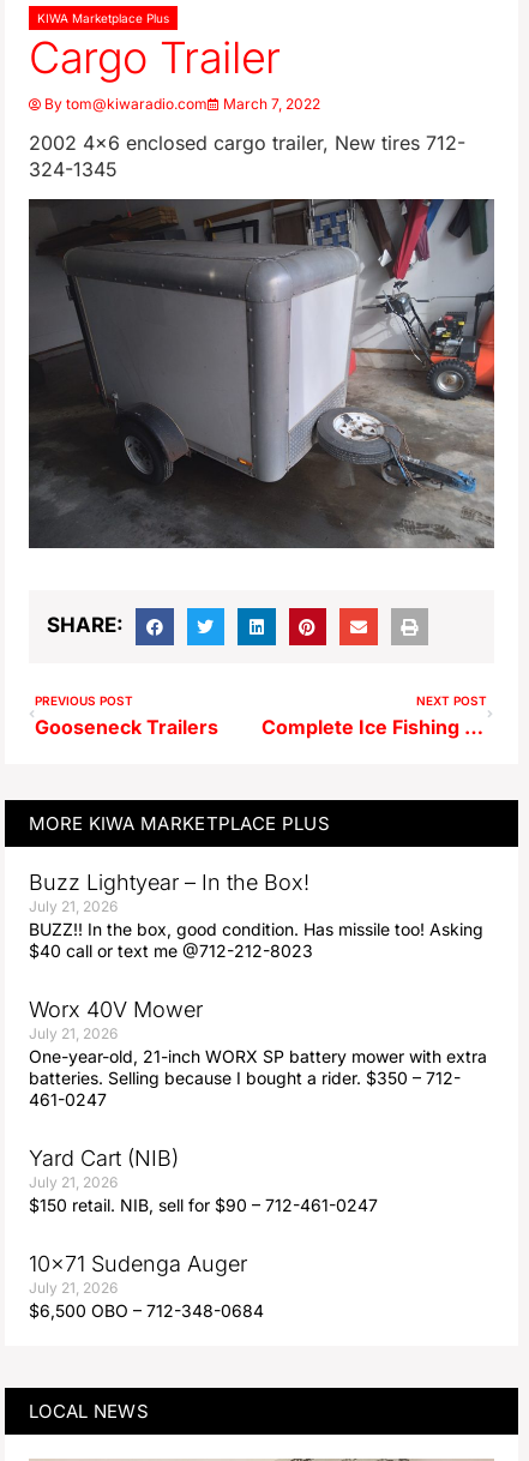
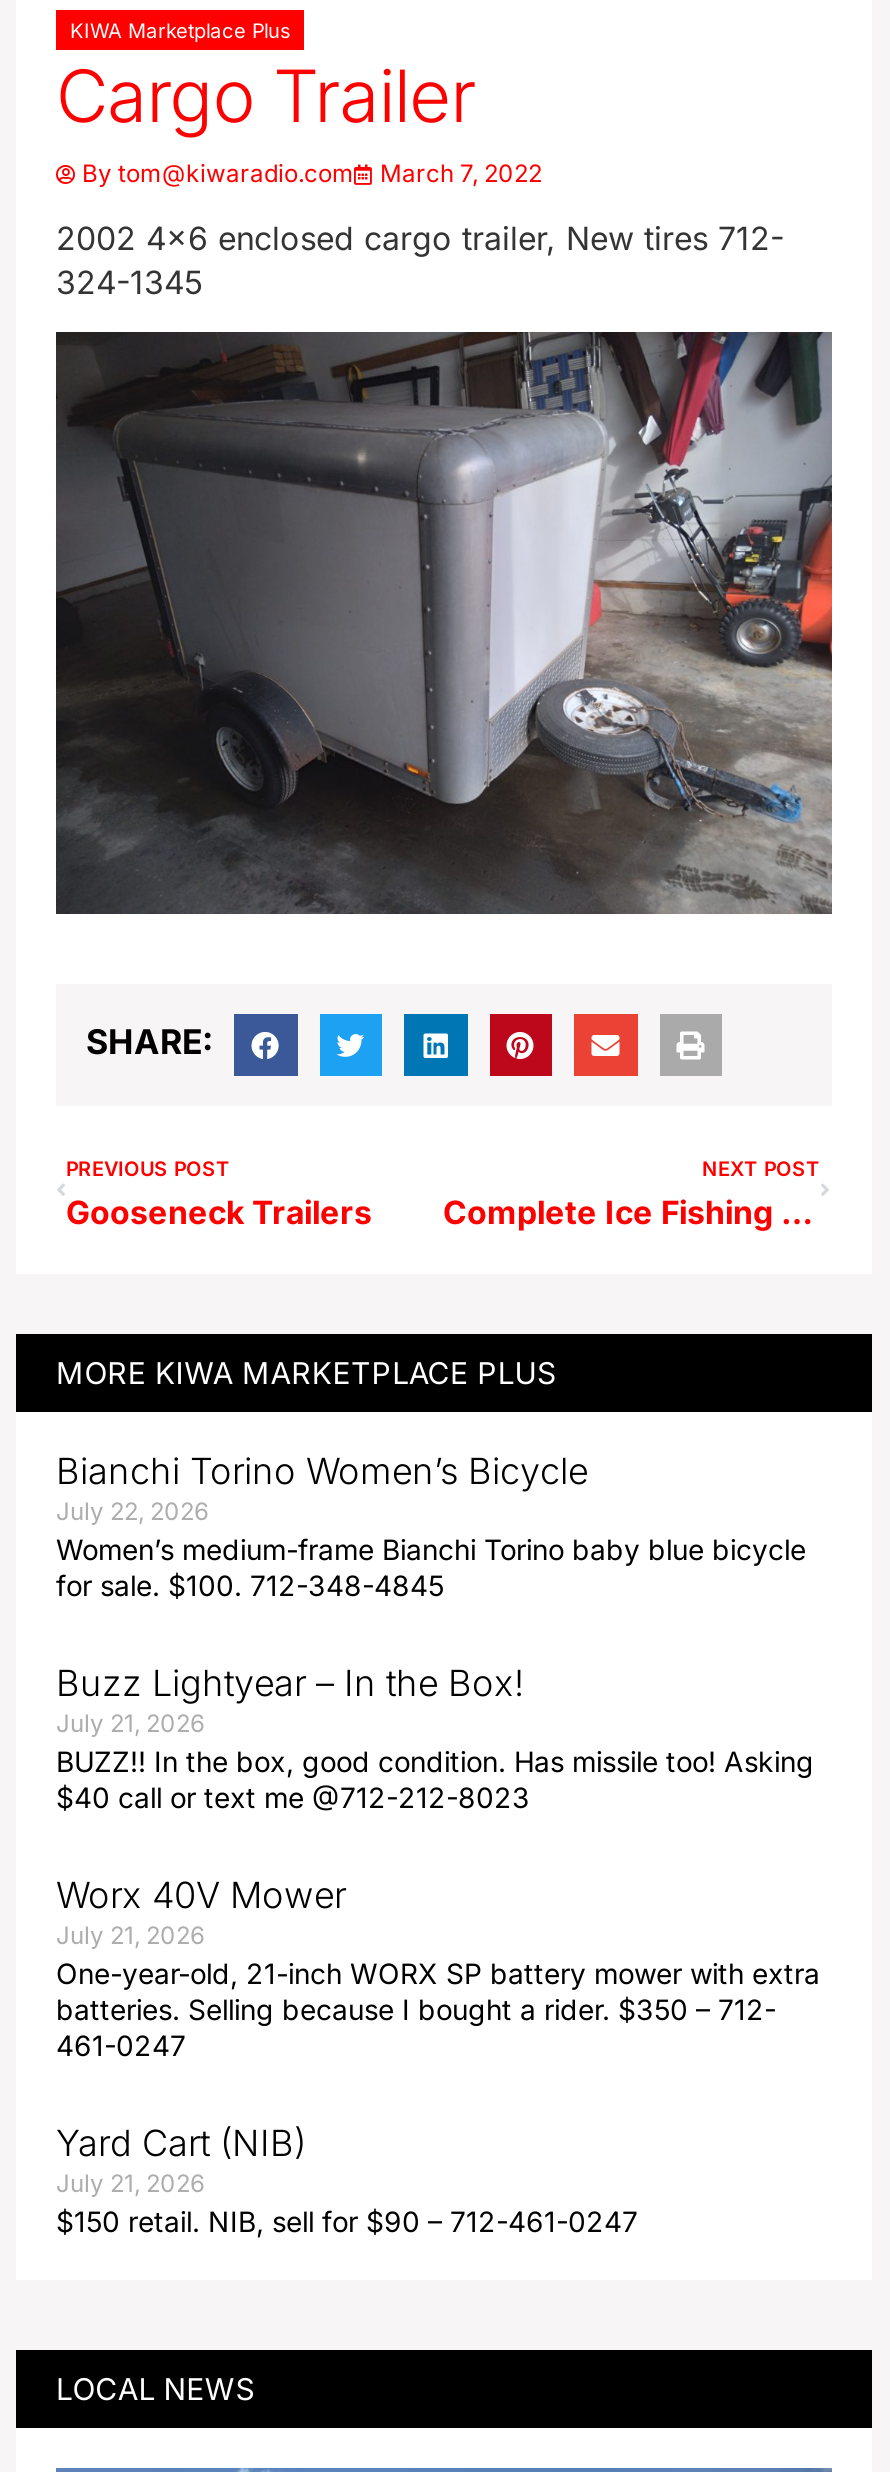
none -> [56,1451,806,1603] Bianchi Torino Women’s Bicycle | July 22, 2026 | Women’s medium-frame Bianchi Torino baby blue bicycle | for sale. $100. 712-348-4845
moved [29,870,487,1215] -> [56,1663,820,2239]: Buzz Lightyear – In the Box! | July 21, 2026 | BUZZ!! In the box, good condition. Has missile too! Asking | ... | July 21, 2026 | $150 retail. NIB, sell for $90 – 712-461-0247
[29,1251,264,1321] 10×71 Sudenga Auger | July 21, 2026 | $6,500 OBO – 712-348-0684 -> none

